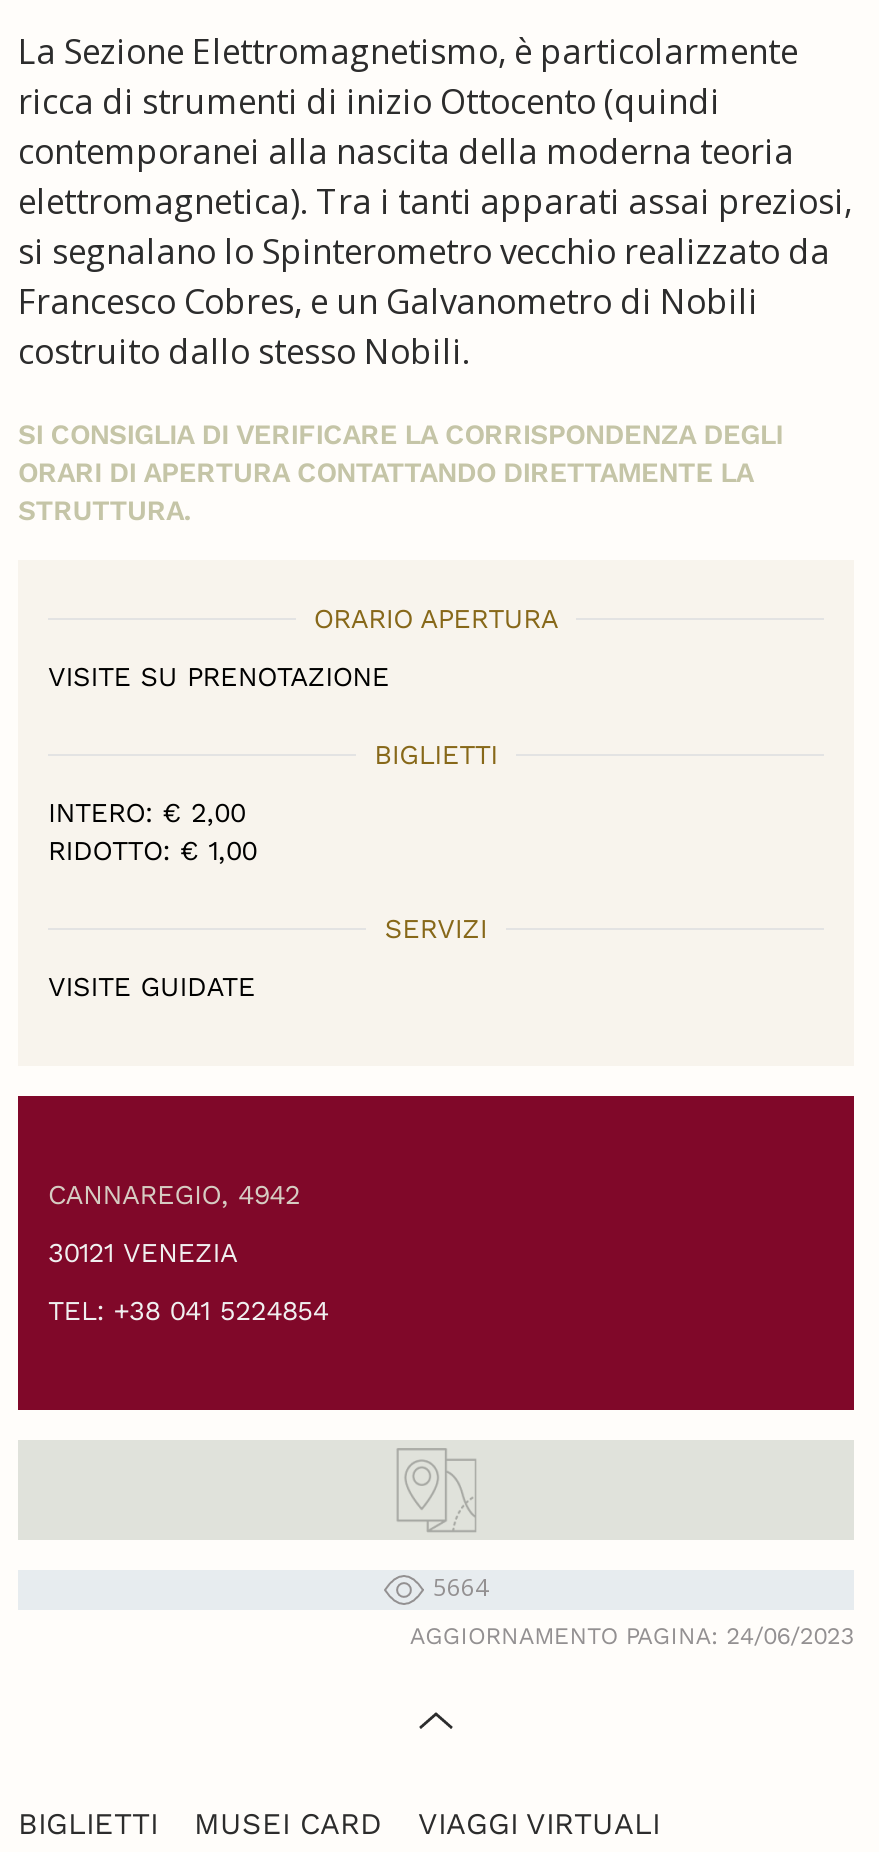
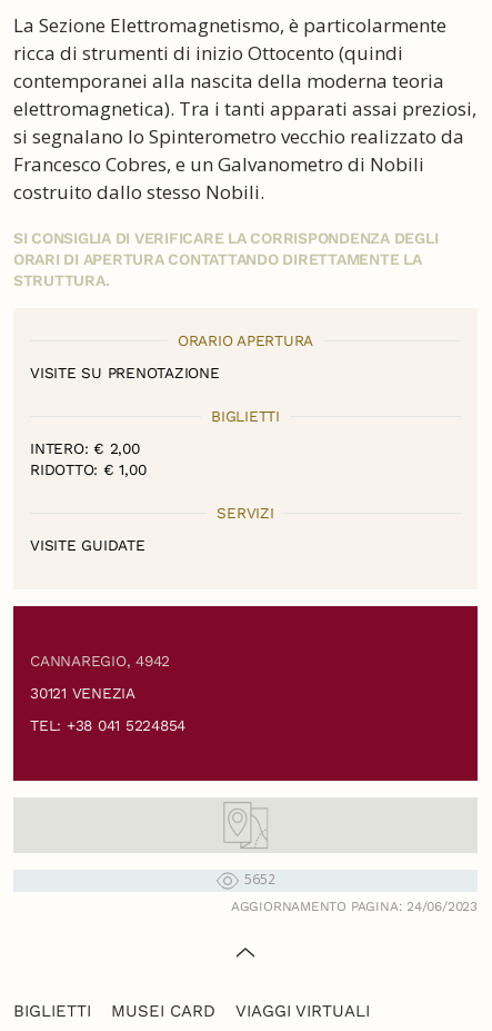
[433,1569,489,1601] 5664 -> [244,869,275,887] 5652

